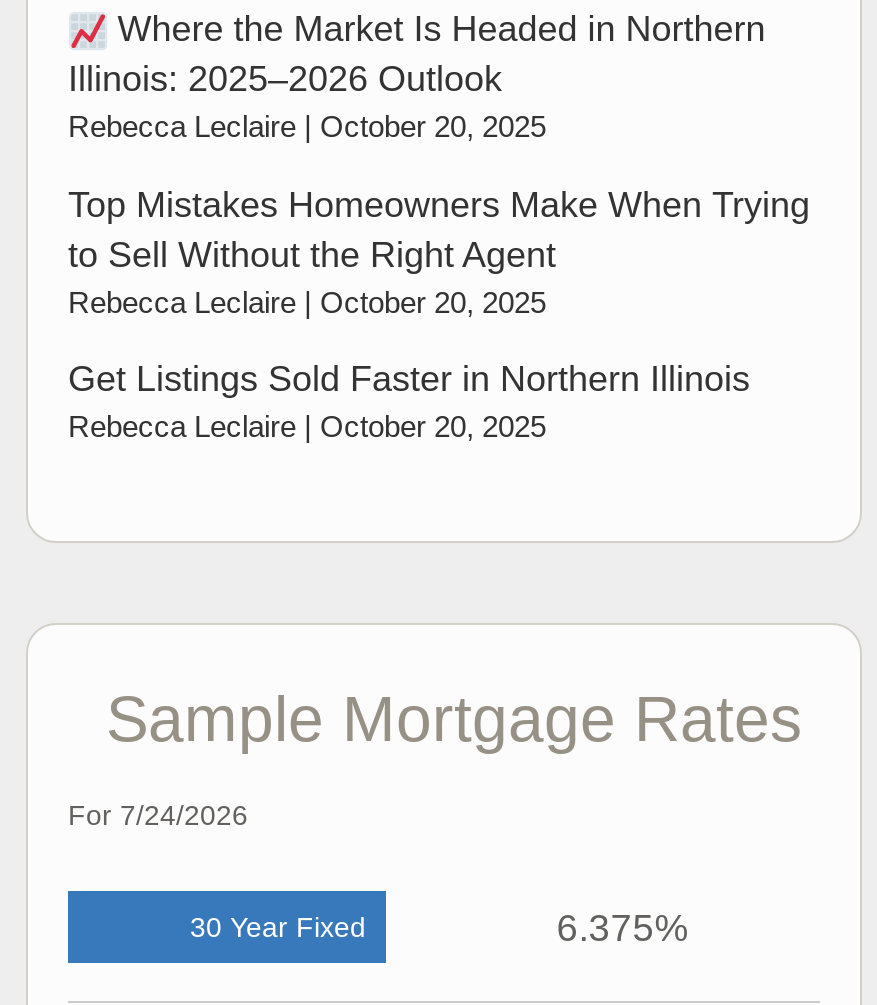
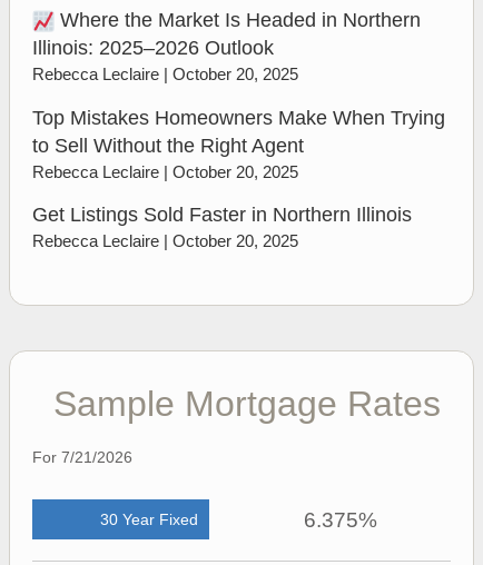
[68,799,248,831] For 7/24/2026 -> [32,448,132,466] For 7/21/2026

